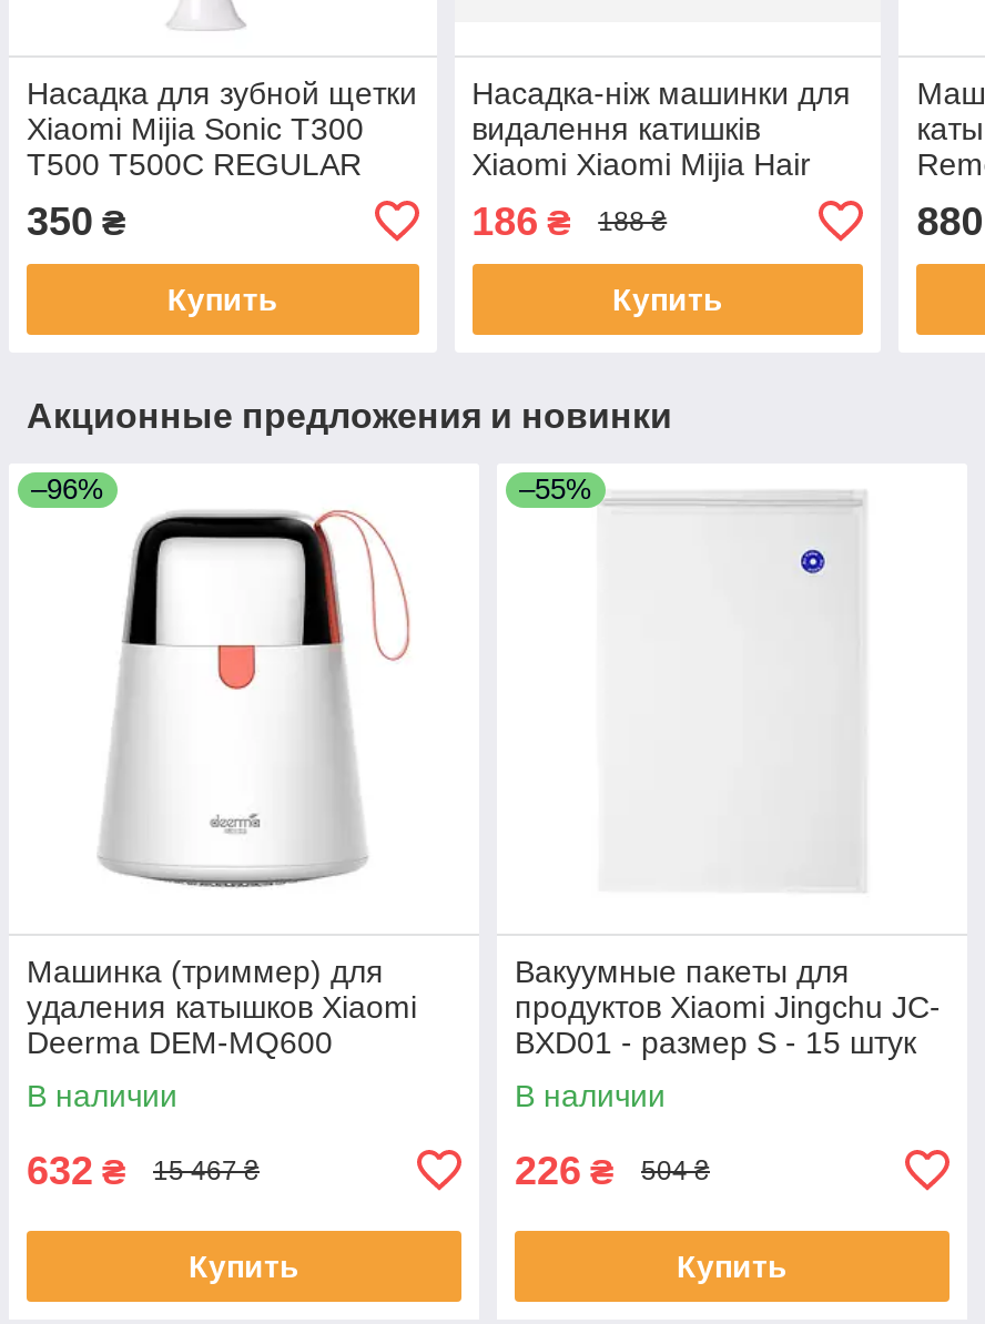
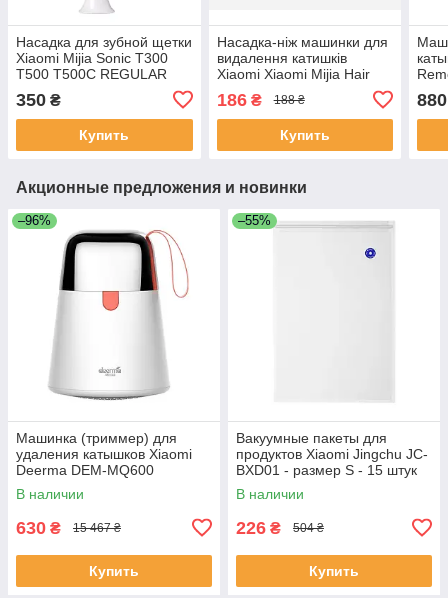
[27,1148,126,1193] 632 ₴ -> [16,518,61,538] 630 ₴

